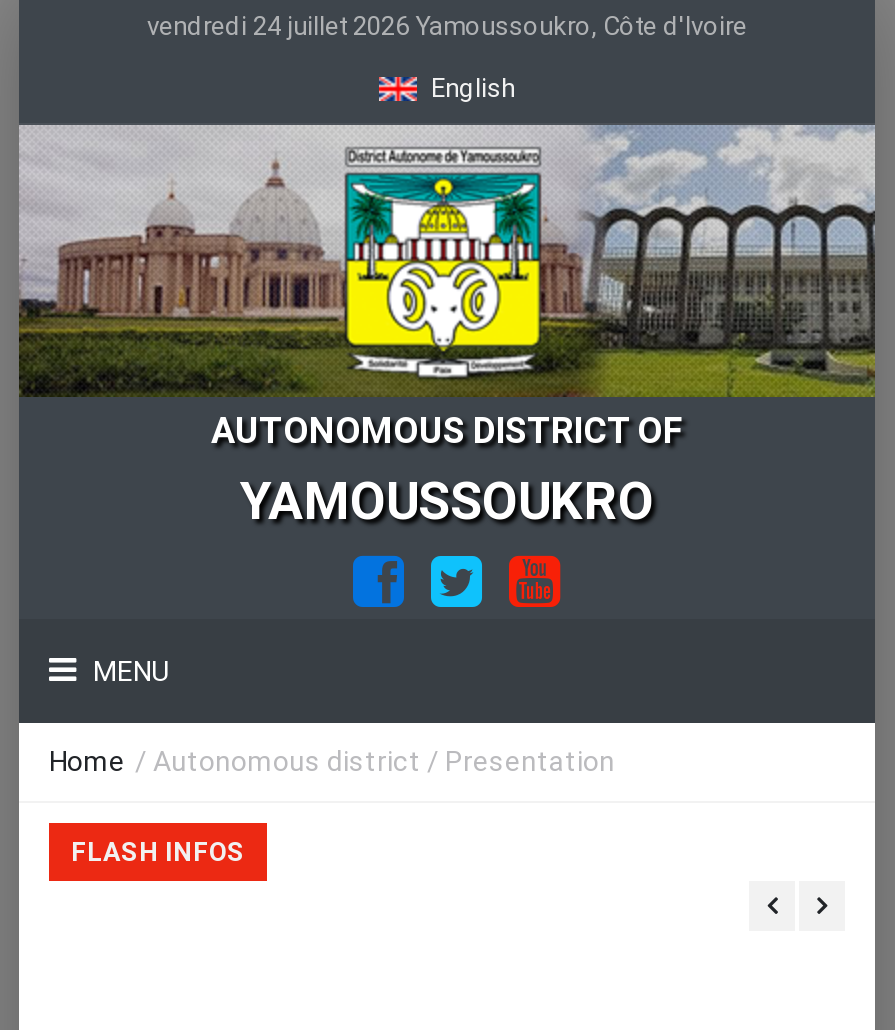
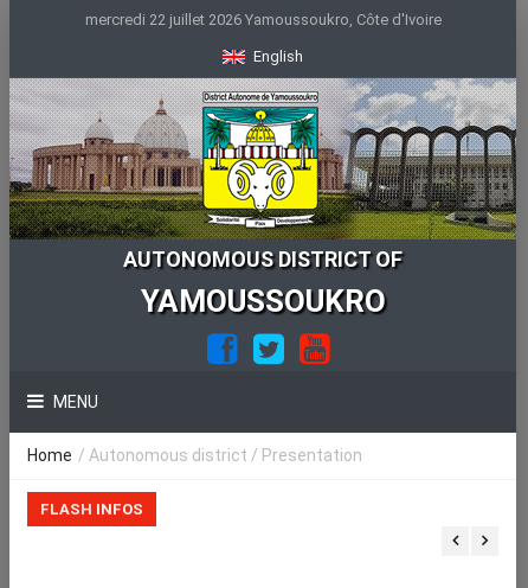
[147,11,747,41] vendredi 24 juillet 2026 Yamoussoukro, Côte d'Ivoire -> [85,11,441,28] mercredi 22 juillet 2026 Yamoussoukro, Côte d'Ivoire

